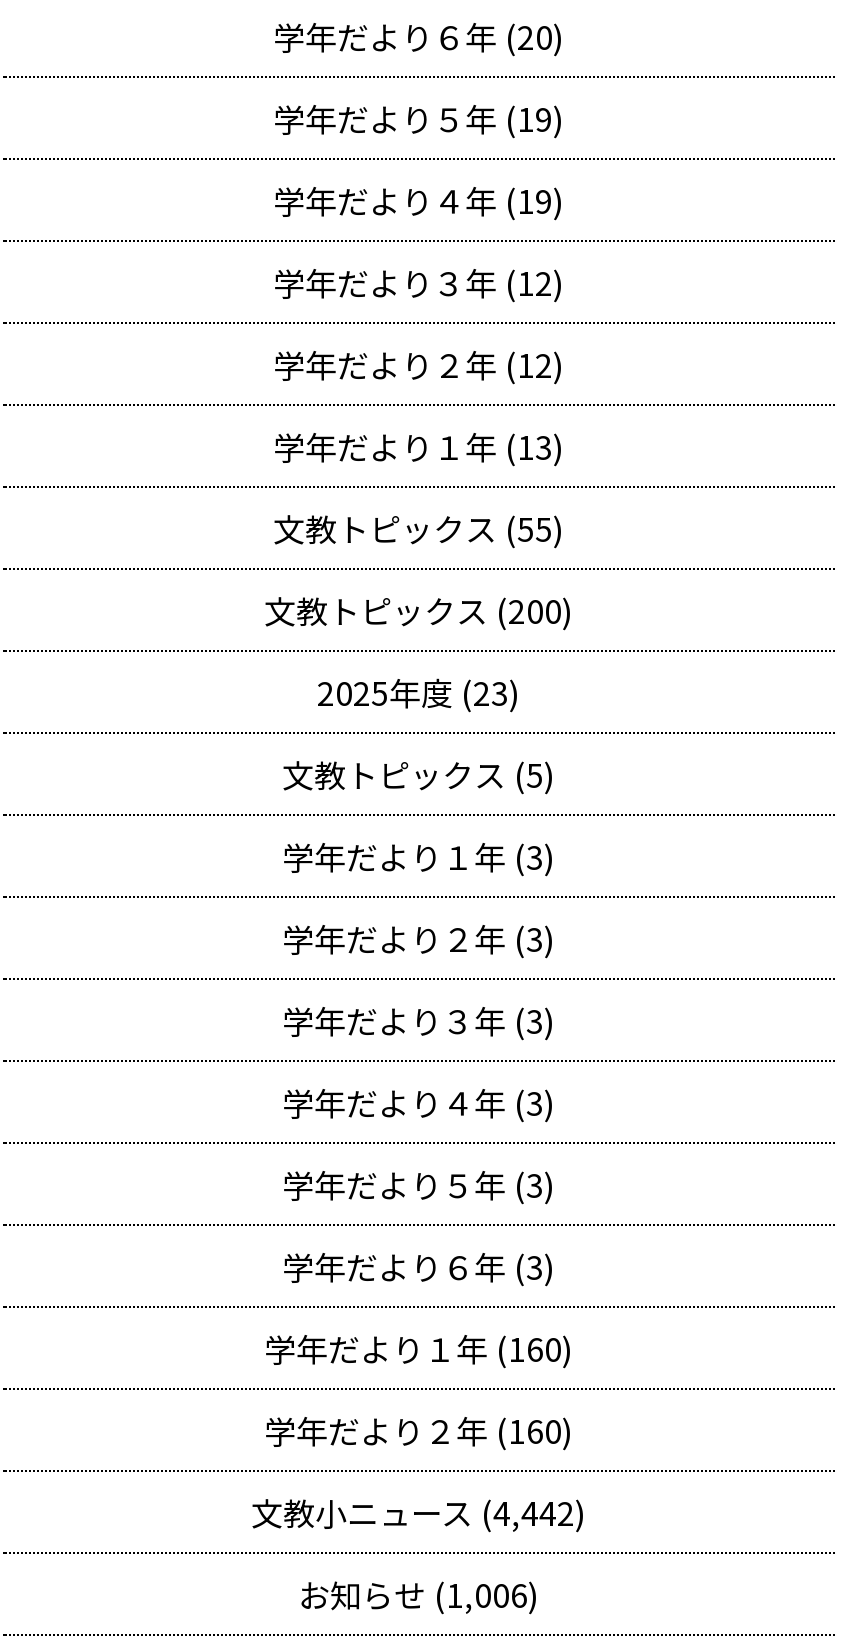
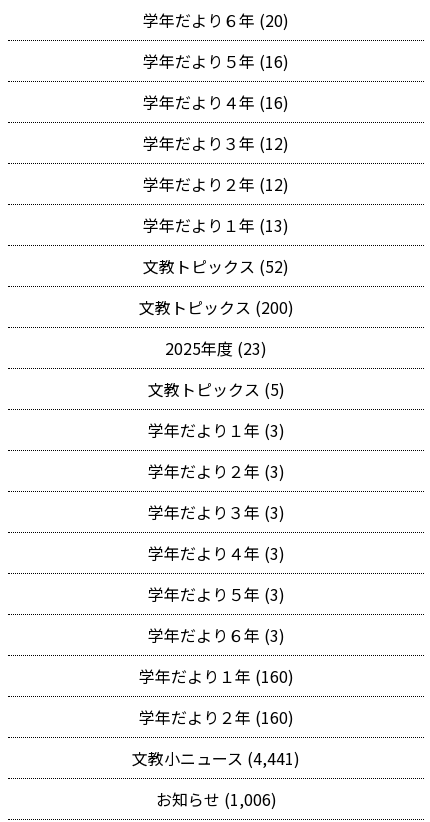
[273,93,565,141] 学年だより５年 (19) -> [143,49,289,73] 学年だより５年 (16)
[273,175,565,223] 学年だより４年 (19) -> [143,90,289,114] 学年だより４年 (16)
[273,503,565,551] 文教トピックス (55) -> [143,254,289,278] 文教トピックス (52)
[251,1487,587,1535] 文教小ニュース (4,442) -> [132,746,300,770] 文教小ニュース (4,441)

